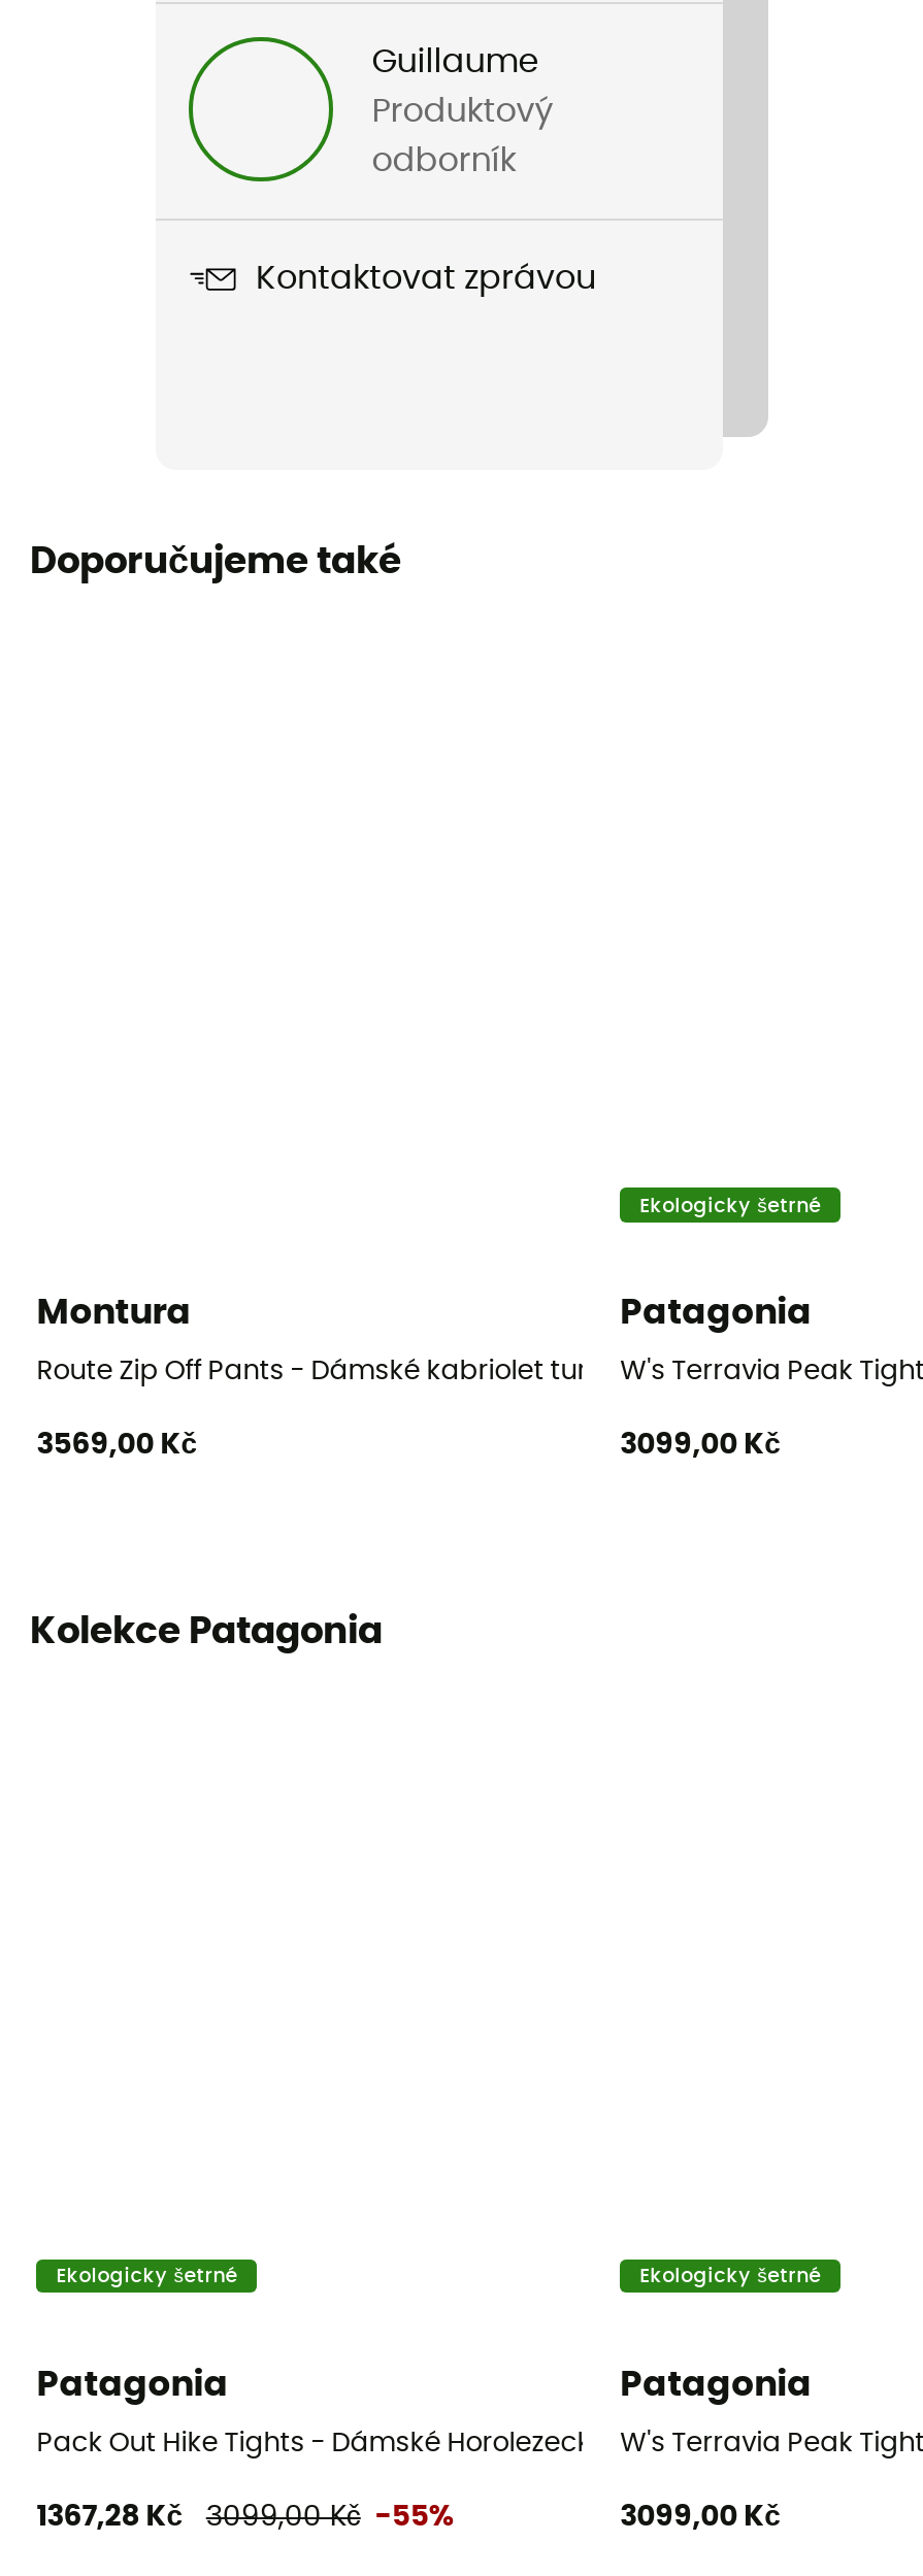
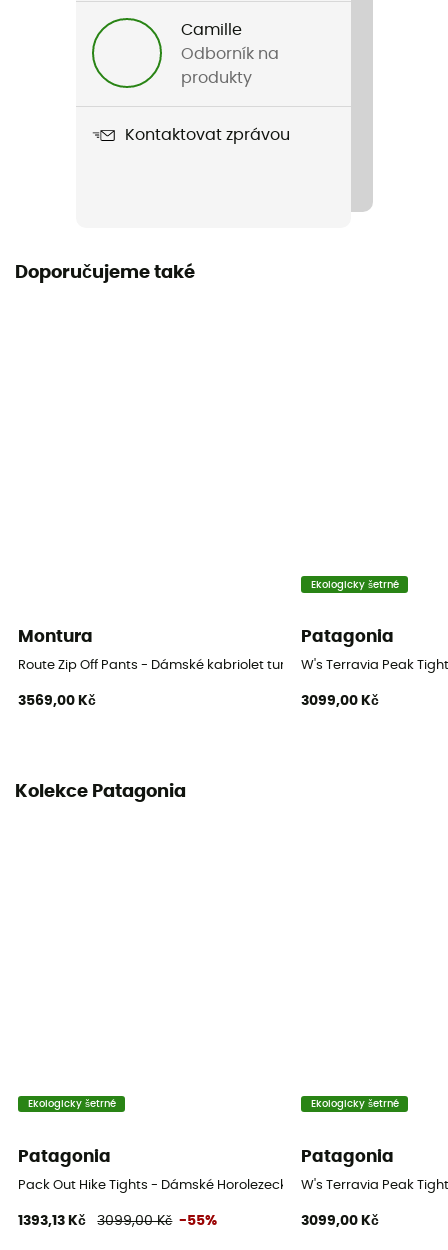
[372,44,539,77] Guillaume -> [181,21,242,37] Camille
[372,94,553,127] Produktový -> [181,45,279,61] Odborník na
[372,143,516,176] odborník -> [181,69,252,85] produkty
[37,2502,454,2531] 1367,28 Kč 3099,00 Kč -55% -> [18,1214,217,1228] 1393,13 Kč 3099,00 Kč -55%

